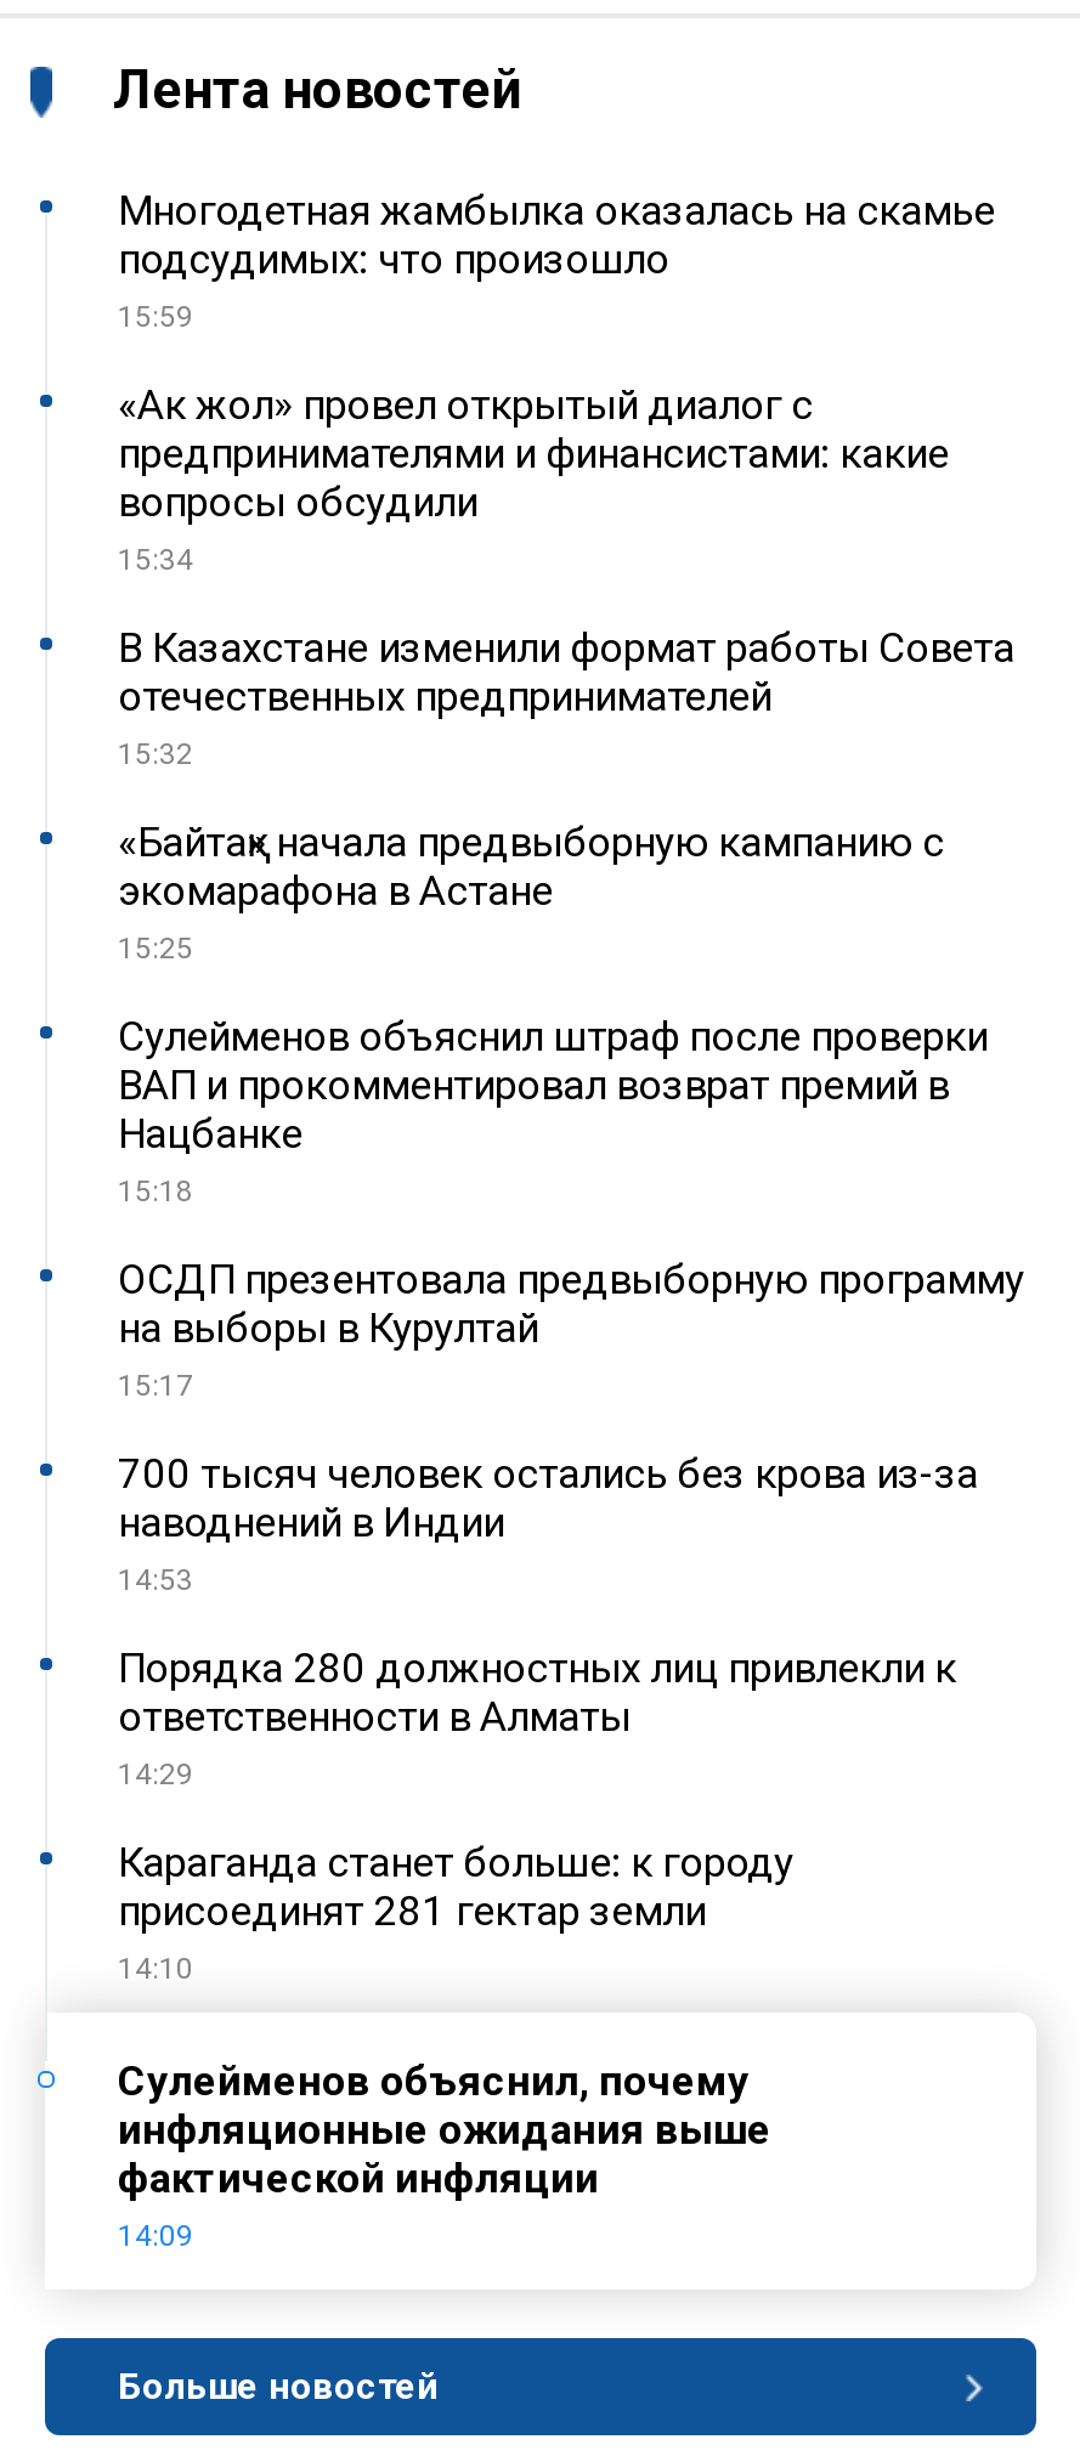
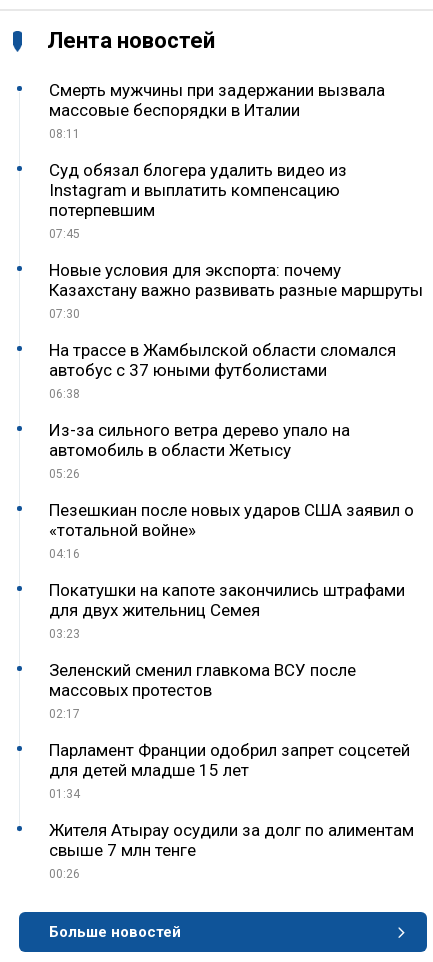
[118,186,995,334] Многодетная жамбылка оказалась на скамье | подсудимых: что произошло | 15:59 -> [49,80,385,141] Смерть мужчины при задержании вызвала | массовые беспорядки в Италии | 08:11
[118,380,949,577] «Ак жол» провел открытый диалог с | предпринимателями и финансистами: какие | вопросы обсудили | 15:34 -> [49,160,347,241] Суд обязал блогера удалить видео из | Instagram и выплатить компенсацию | потерпевшим | 07:45
[118,623,1014,771] В Казахстане изменили формат работы Совета | отечественных предпринимателей | 15:32 -> [49,260,423,321] Новые условия для экспорта: почему | Казахстану важно развивать разные маршруты | 07:30
[118,817,944,966] «Байтақ» начала предвыборную кампанию с | экомарафона в Астане | 15:25 -> [49,340,396,401] На трассе в Жамбылской области сломался | автобус с 37 юными футболистами | 06:38
[118,1012,988,1209] Сулейменов объяснил штраф после проверки | ВАП и прокомментировал возврат премий в | Нацбанке | 15:18 -> [49,420,350,481] Из-за сильного ветра дерево упало на | автомобиль в области Жетысу | 05:26
[118,1255,1024,1403] ОСДП презентовала предвыборную программу | на выборы в Курултай | 15:17 -> [49,500,414,561] Пезешкиан после новых ударов США заявил о | «тотальной войне» | 04:16
[118,1449,978,1597] 700 тысяч человек остались без крова из-за | наводнений в Индии | 14:53 -> [49,580,405,641] Покатушки на капоте закончились штрафами | для двух жительниц Семея | 03:23
[118,1643,956,1792] Порядка 280 должностных лиц привлекли к | ответственности в Алматы | 14:29 -> [49,660,356,721] Зеленский сменил главкома ВСУ после | массовых протестов | 02:17
[118,1838,793,1986] Караганда станет больше: к городу | присоединят 281 гектар земли | 14:10 -> [49,740,410,801] Парламент Франции одобрил запрет соцсетей | для детей младше 15 лет | 01:34
[118,2056,771,2253] Сулейменов объяснил, почему | инфляционные ожидания выше | фактической инфляции | 14:09 -> [49,820,414,881] Жителя Атырау осудили за долг по алиментам | свыше 7 млн тенге | 00:26

